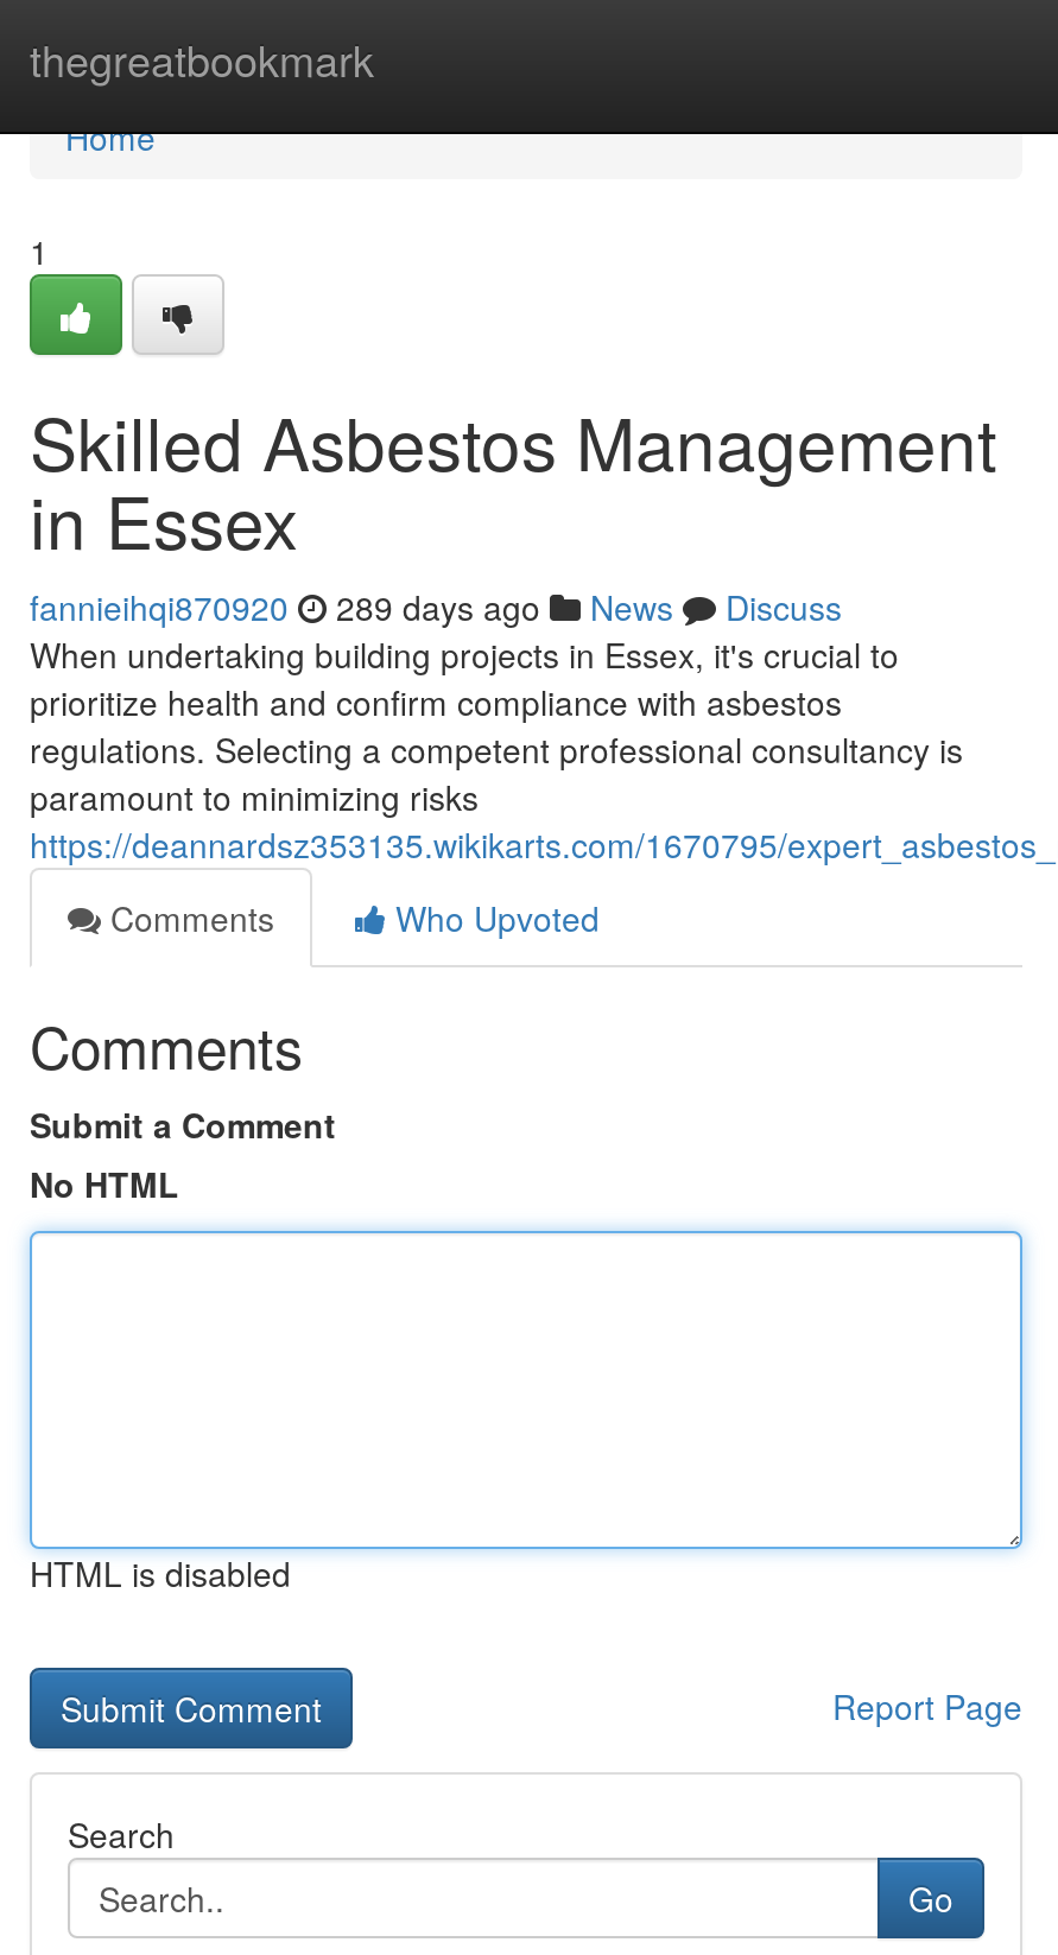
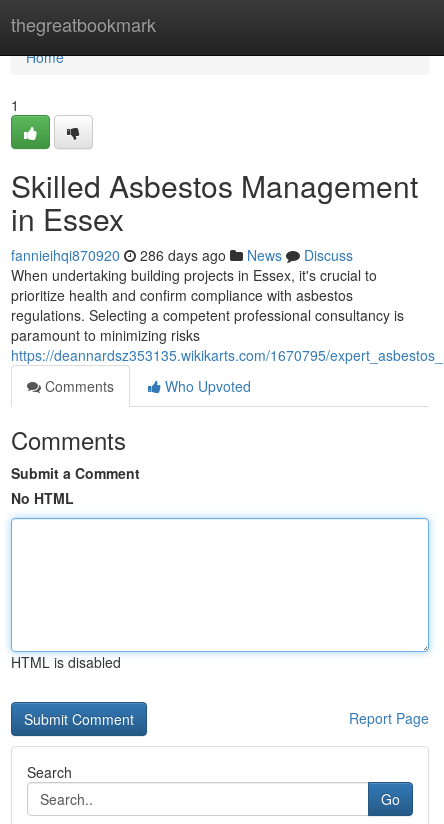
[30,583,842,630] fannieihqi870920 289 days ago News Discuss -> [11,245,353,265] fannieihqi870920 286 days ago News Discuss

